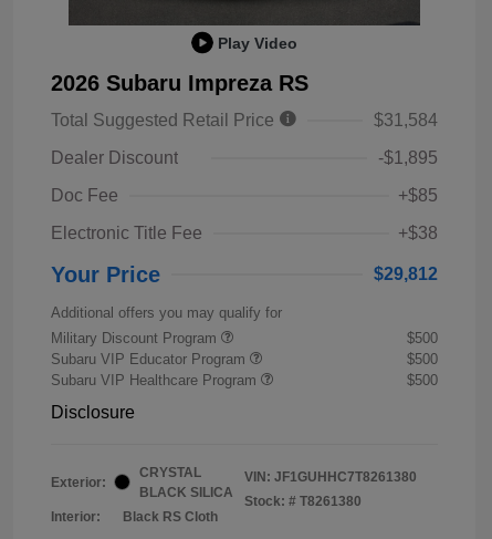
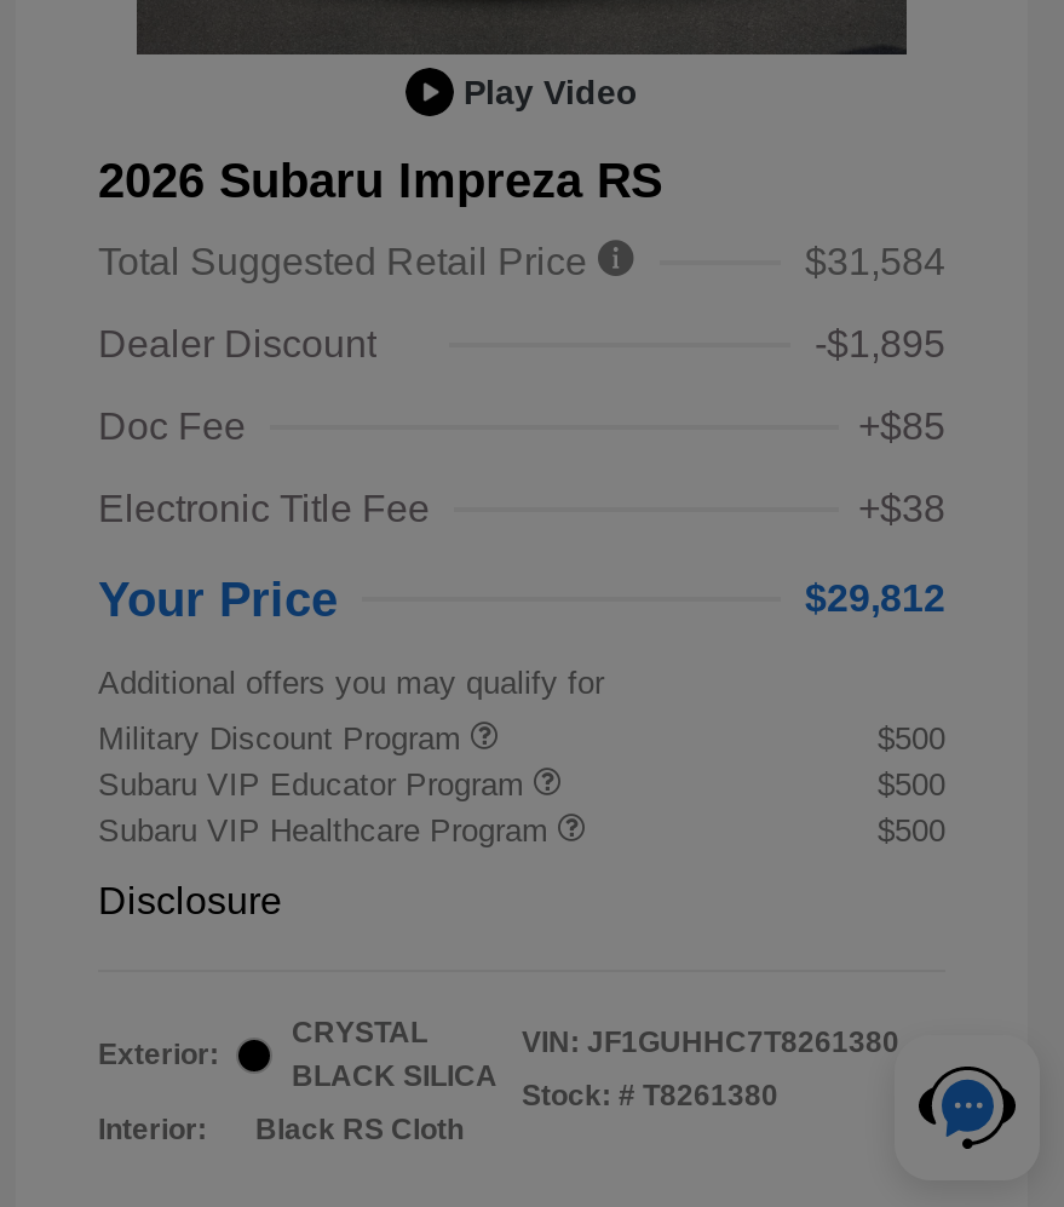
none -> [916,1063,1018,1153] [image]

